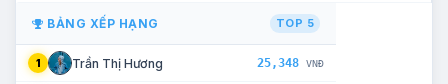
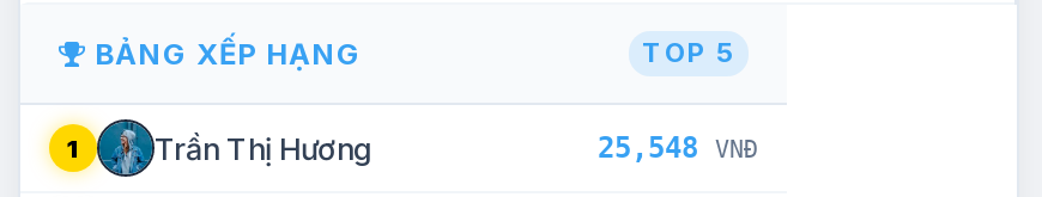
[257,55,324,69] 25,348 VNĐ -> [598,130,758,164] 25,548 VNĐ

